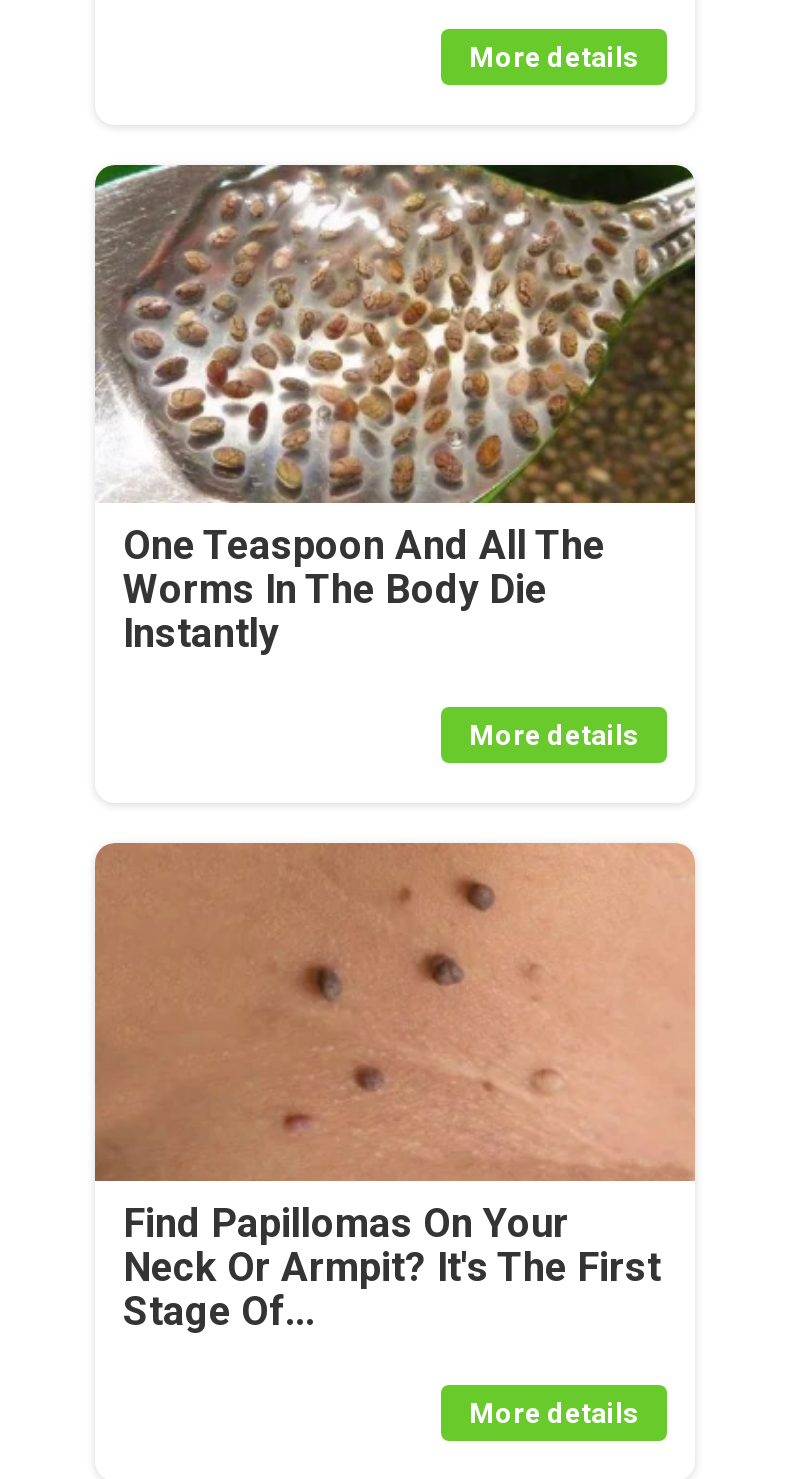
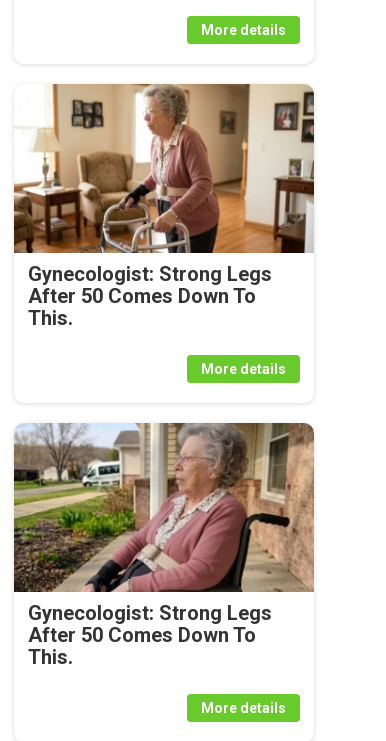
[93,163,697,657] [image] | One Teaspoon And All The | Worms In The Body Die | Instantly -> [13,83,315,330] [image] | Gynecologist: Strong Legs | After 50 Comes Down To | This.
[93,841,695,1335] [image] | Find Papillomas On Your | Neck Or Armpit? It's The First | Stage Of... -> [13,422,314,669] [image] | Gynecologist: Strong Legs | After 50 Comes Down To | This.

